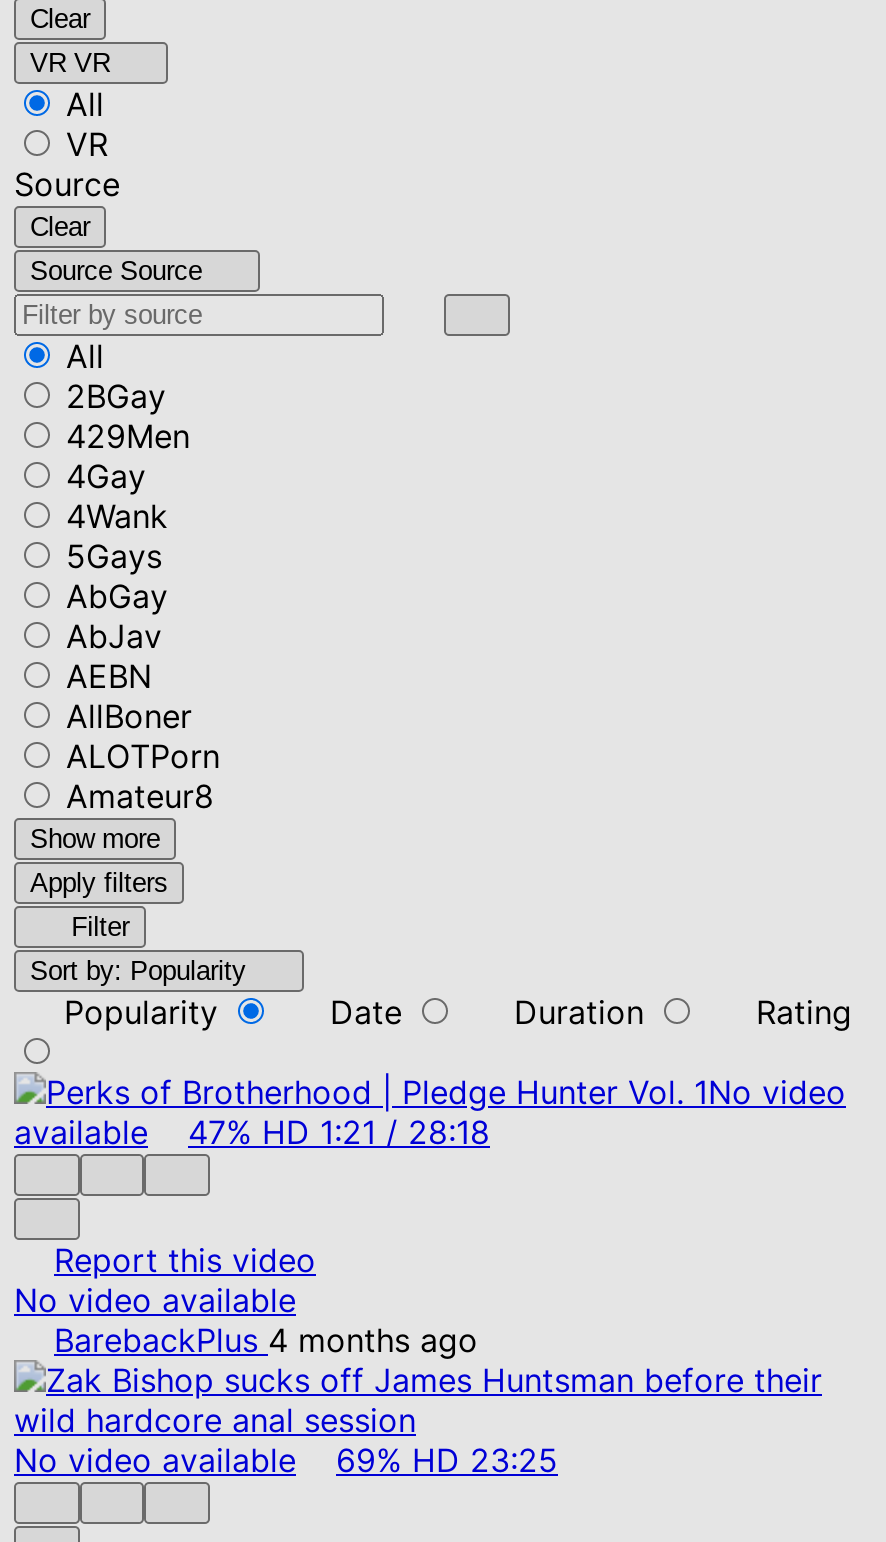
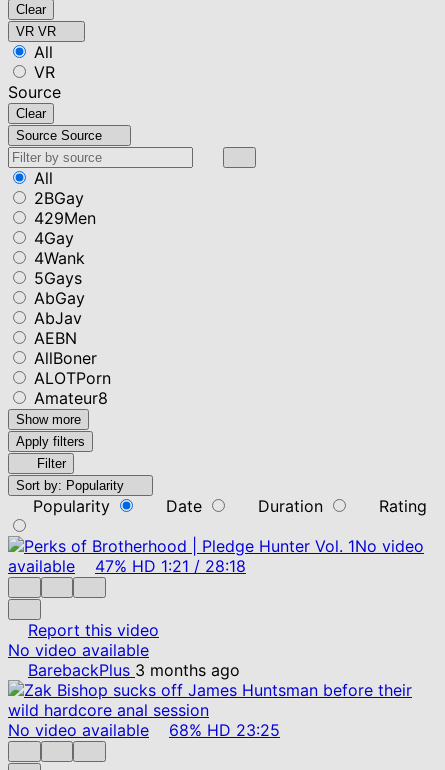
[54,1320,478,1360] BarebackPlus 4 months ago -> [28,660,240,680] BarebackPlus 3 months ago
[14,1440,558,1480] No video available 69% HD 23:25 -> [8,720,280,740] No video available 68% HD 23:25

